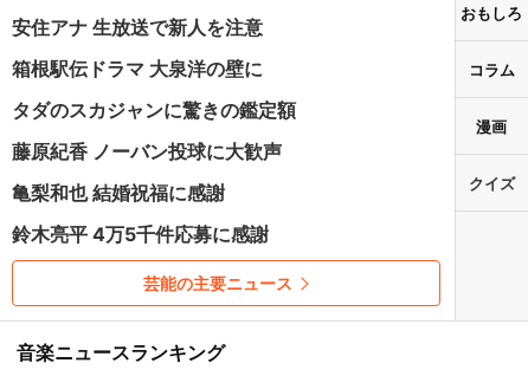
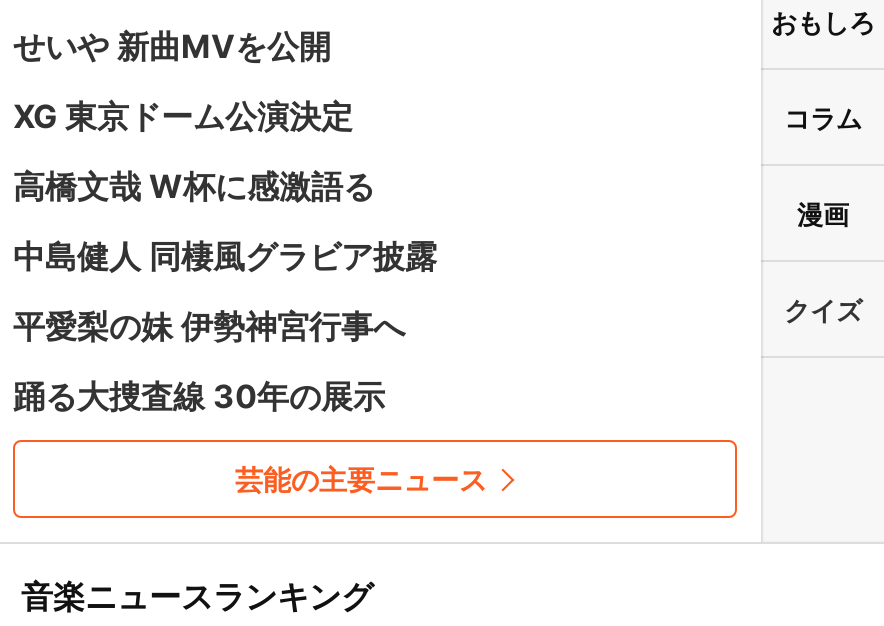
[12,15,263,39] 安住アナ 生放送で新人を注意 -> [13,26,331,66] せいや 新曲MVを公開
[12,57,263,80] 箱根駅伝ドラマ 大泉洋の壁に -> [13,96,353,136] XG 東京ドーム公演決定
[12,98,296,122] タダのスカジャンに驚きの鑑定額 -> [13,166,375,206] 高橋文哉 W杯に感激語る
[12,140,282,163] 藤原紀香 ノーバン投球に大歓声 -> [13,236,437,276] 中島健人 同棲風グラビア披露
[12,181,225,205] 亀梨和也 結婚祝福に感謝 -> [13,306,405,346] 平愛梨の妹 伊勢神宮行事へ
[12,222,269,246] 鈴木亮平 4万5千件応募に感謝 -> [13,376,385,416] 踊る大捜査線 30年の展示

